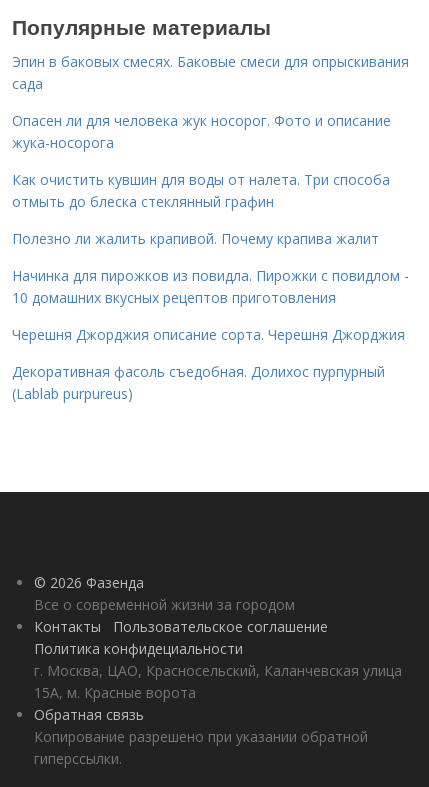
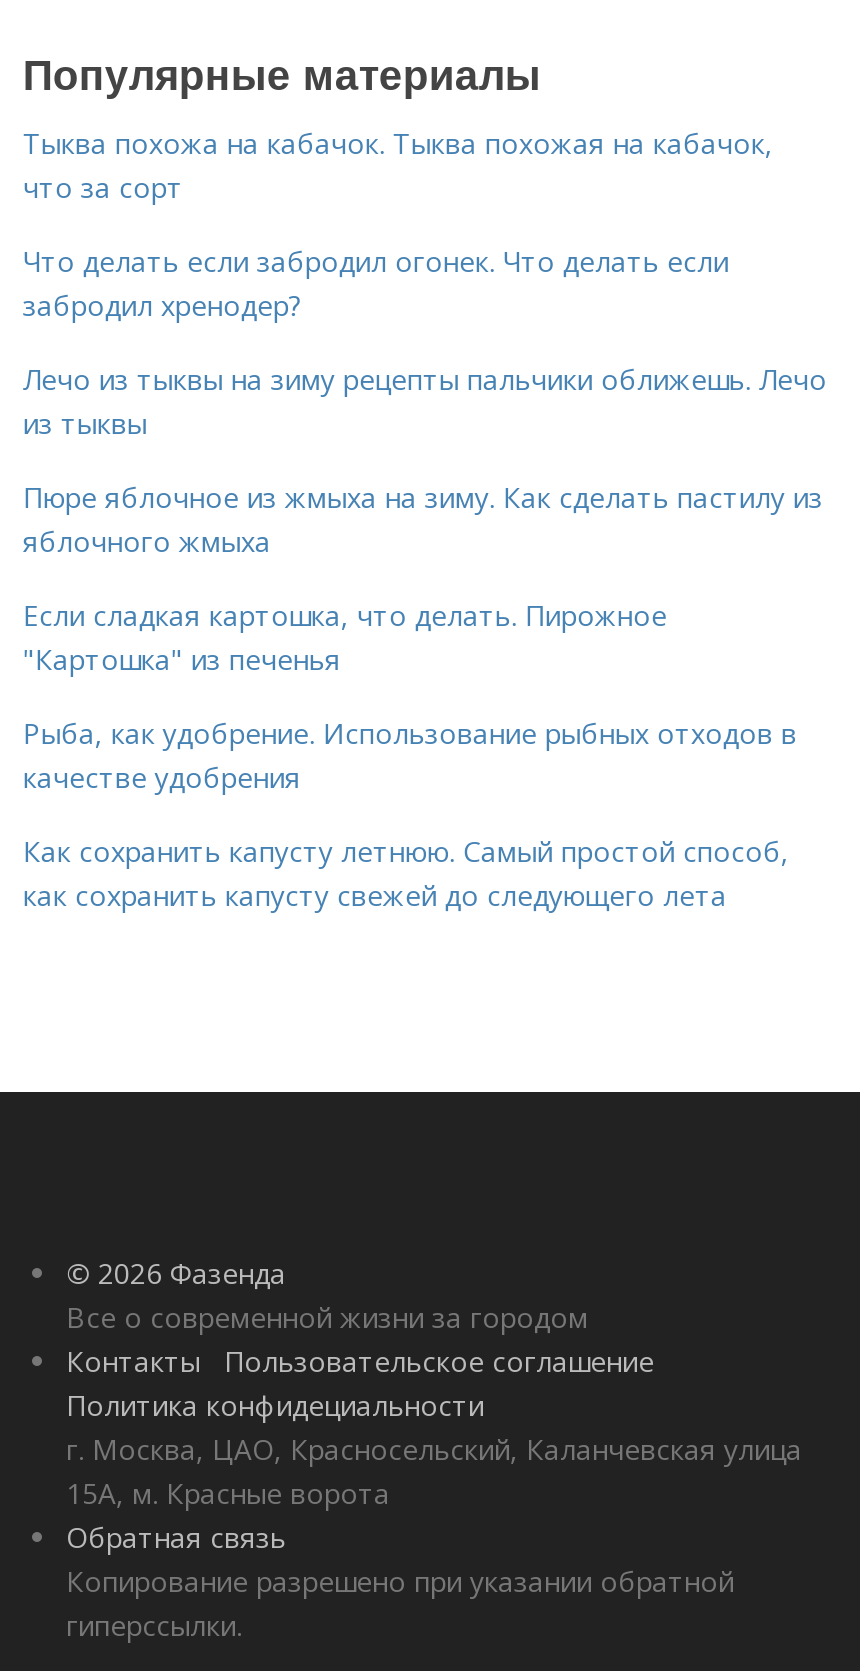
[12,52,409,93] Эпин в баковых смесях. Баковые смеси для опрыскивания | сада -> [23,124,773,206] Тыква похожа на кабачок. Тыква похожая на кабачок, | что за сорт
[12,111,391,152] Опасен ли для человека жук носорог. Фото и описание | жука-носорога -> [23,242,729,324] Что делать если забродил огонек. Что делать если | забродил хренодер?
[12,170,390,211] Как очистить кувшин для воды от налета. Три способа | отмыть до блеска стеклянный графин -> [23,360,827,442] Лечо из тыквы на зиму рецепты пальчики оближешь. Лечо | из тыквы
[12,229,379,248] Полезно ли жалить крапивой. Почему крапива жалит -> [23,478,823,560] Пюре яблочное из жмыха на зиму. Как сделать пастилу из | яблочного жмыха
[12,266,409,307] Начинка для пирожков из повидла. Пирожки с повидлом - | 10 домашних вкусных рецептов приготовления -> [23,596,667,678] Если сладкая картошка, что делать. Пирожное | "Картошка" из печенья
[12,325,405,344] Черешня Джорджия описание сорта. Черешня Джорджия -> [23,714,797,796] Рыба, как удобрение. Использование рыбных отходов в | качестве удобрения
[12,362,385,403] Декоративная фасоль съедобная. Долихос пурпурный | (Lablab purpureus) -> [23,832,789,914] Как сохранить капусту летнюю. Самый простой способ, | как сохранить капусту свежей до следующего лета

